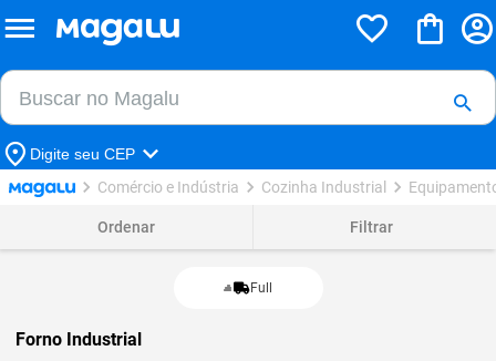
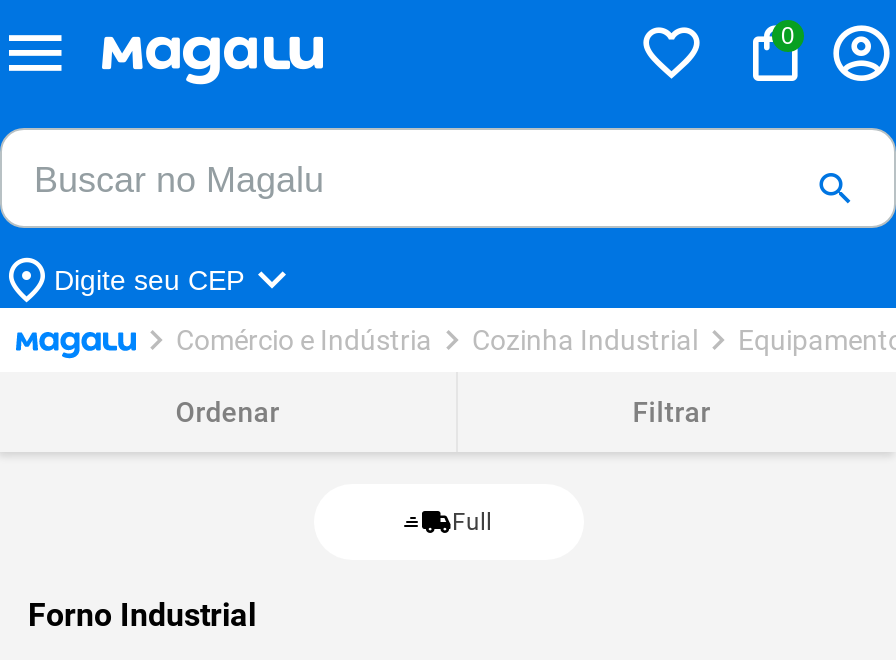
none -> [781,22,795,50] 0

